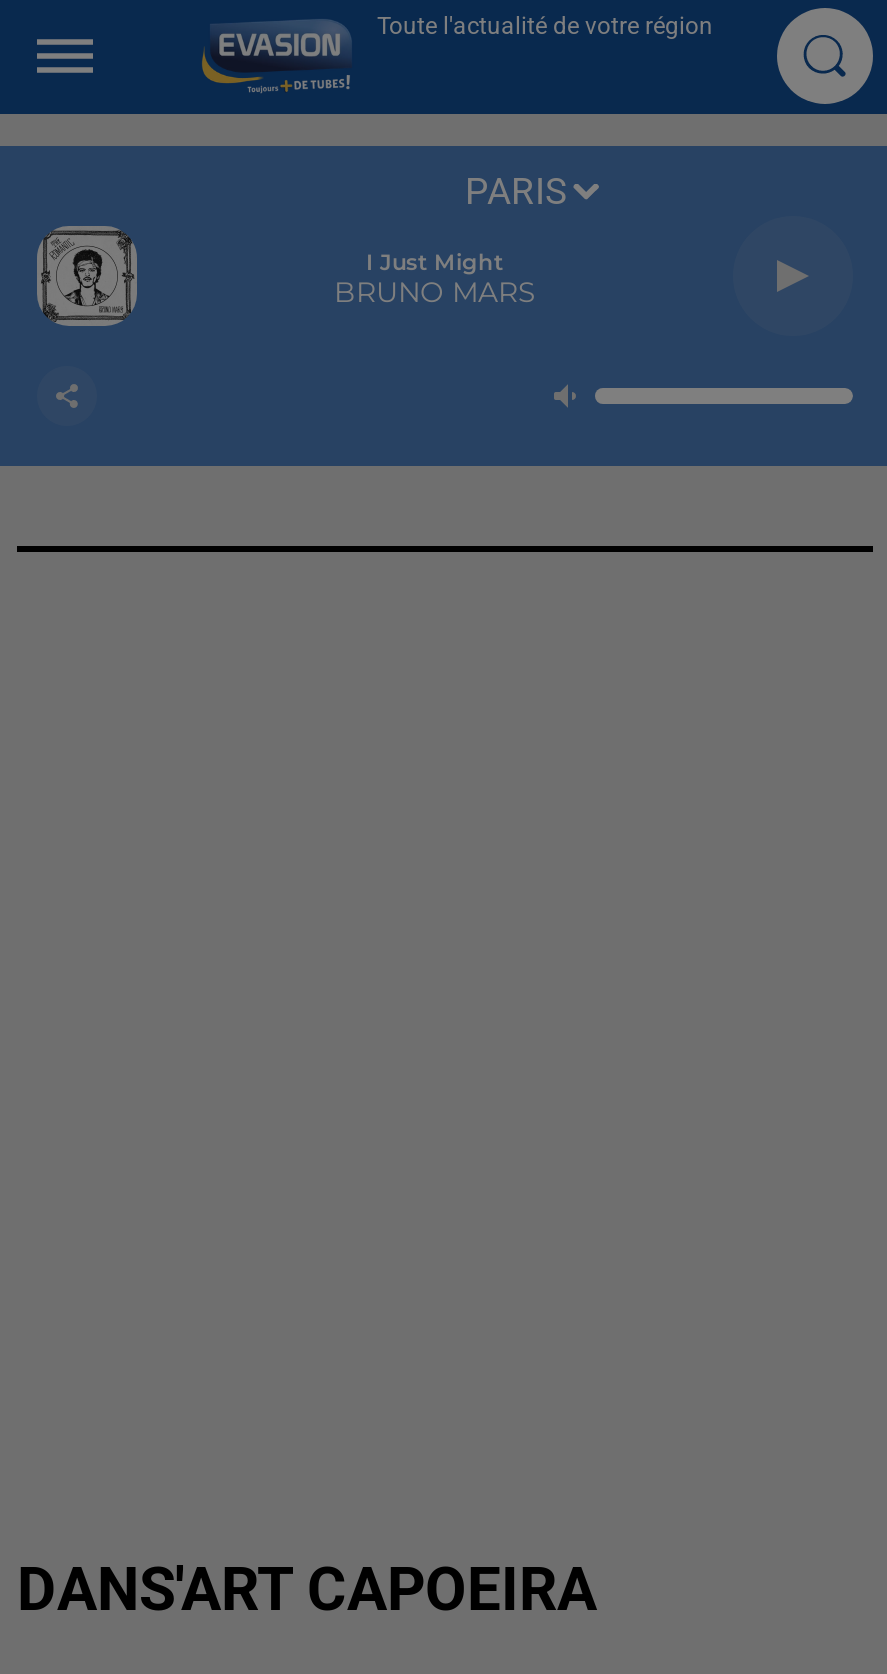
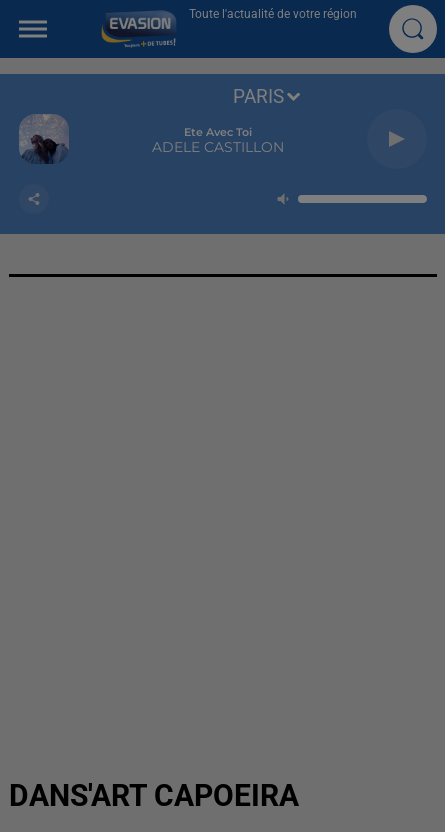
[39,230,137,328] [image] -> [19,114,69,165] [image]
[334,248,536,310] I Just Might | BRUNO MARS -> [152,125,284,156] Ete Avec Toi | ADELE CASTILLON

